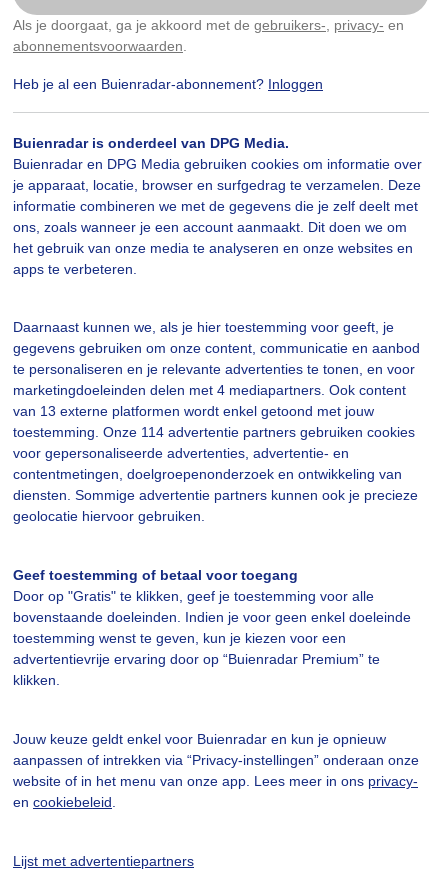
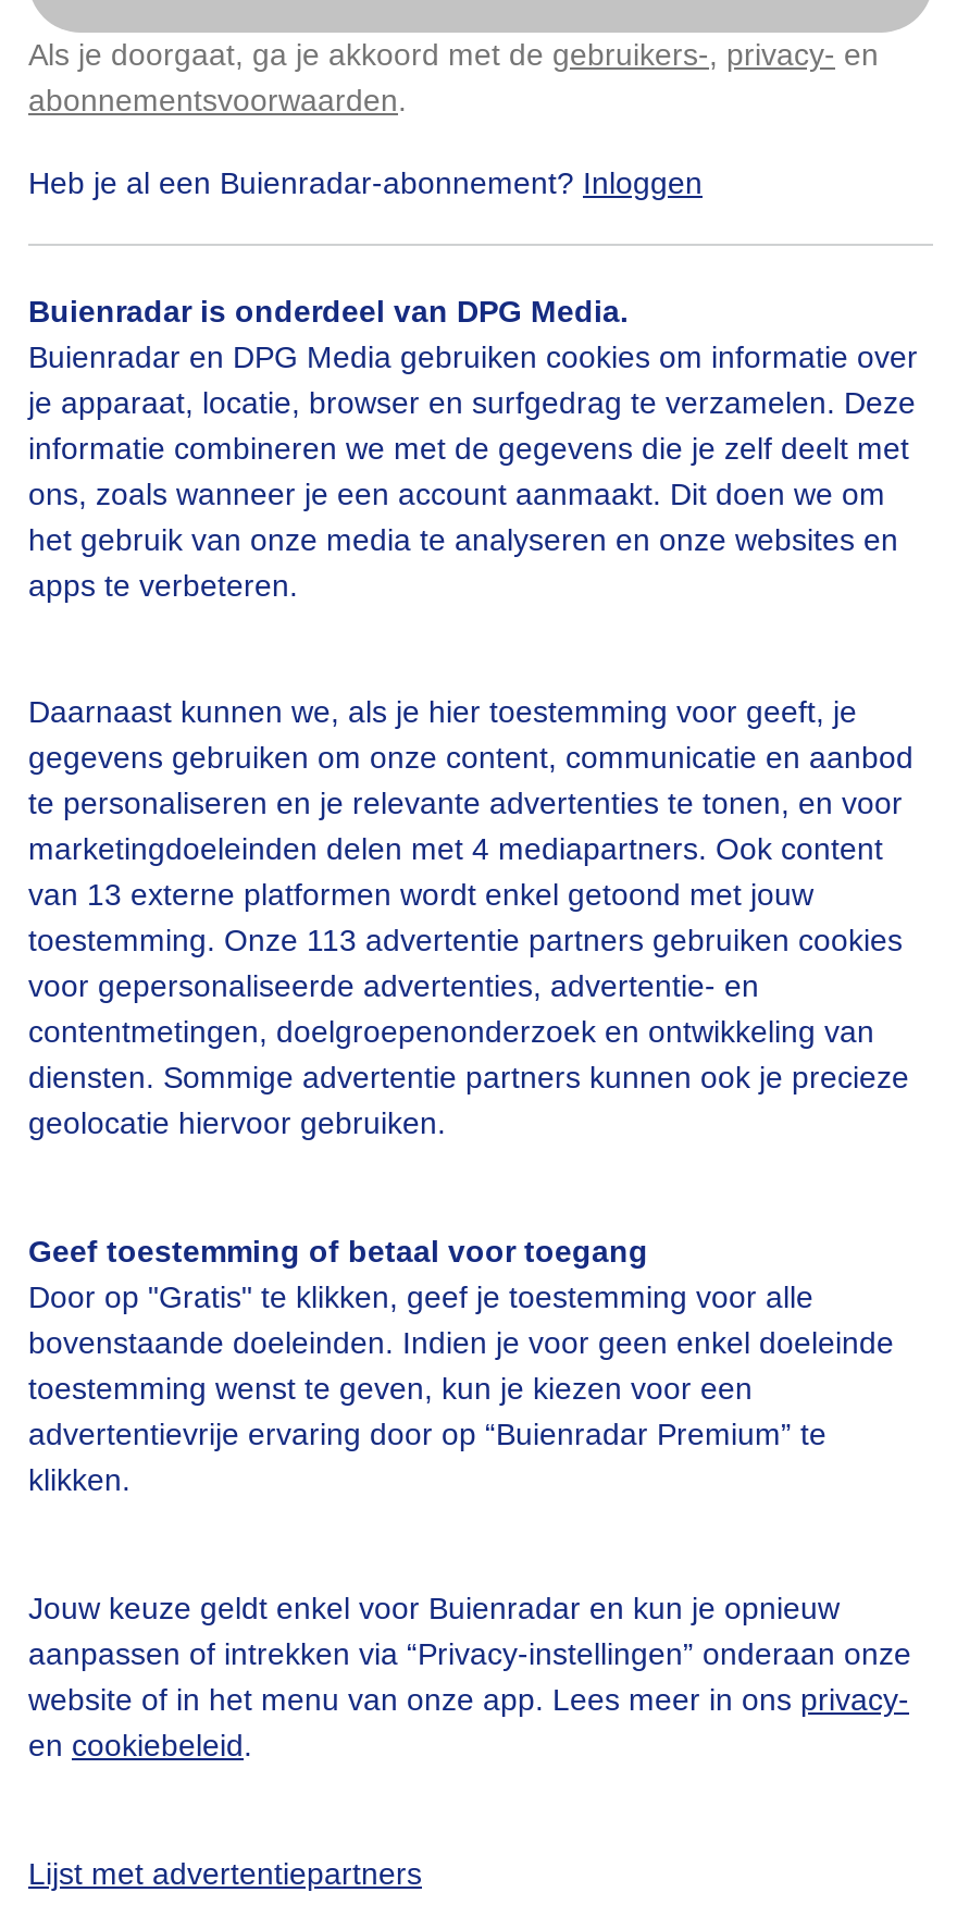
[13,424,415,440] toestemming. Onze 114 advertentie partners gebruiken cookies -> [28,923,903,958] toestemming. Onze 113 advertentie partners gebruiken cookies

